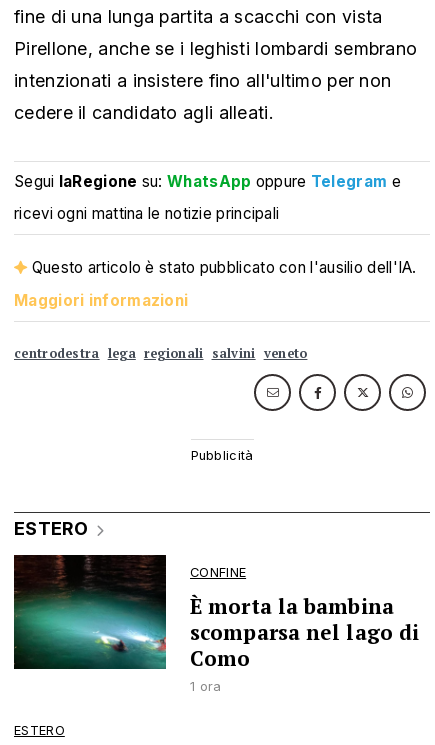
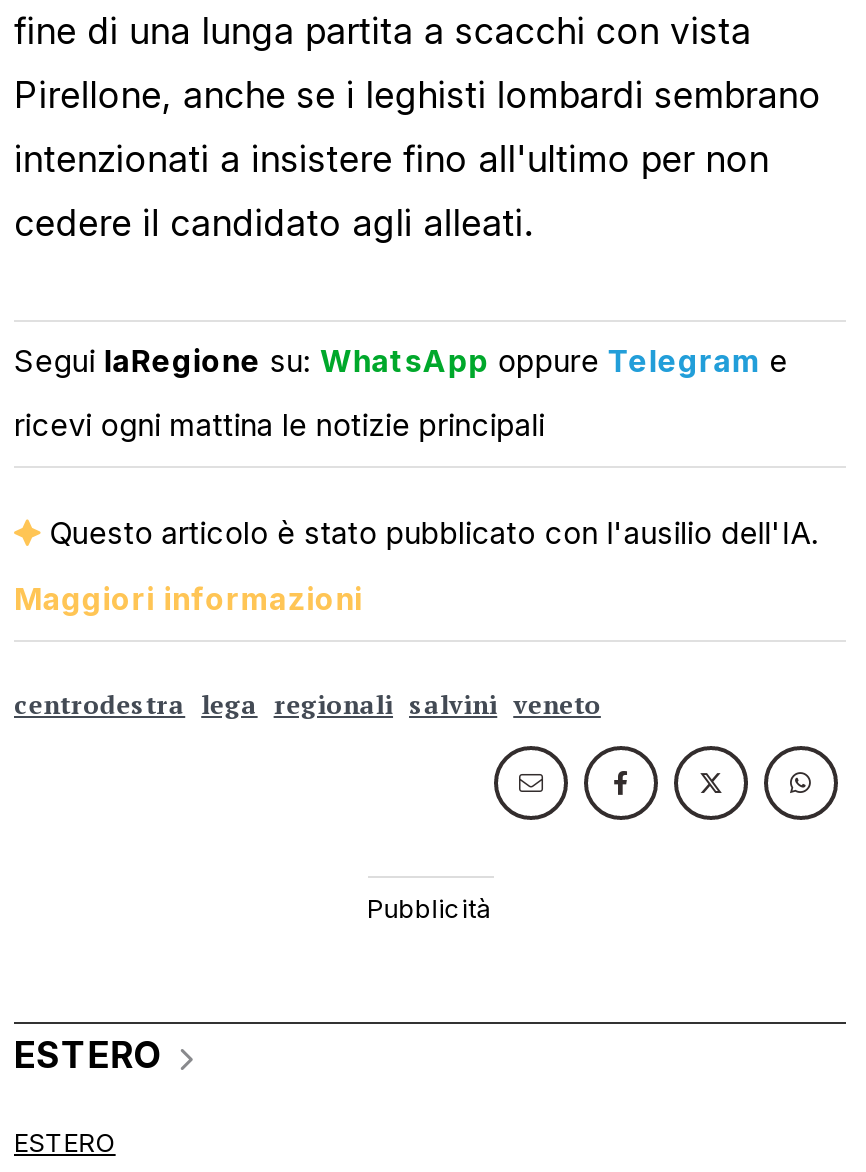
[13,554,419,694] [image] | CONFINE | È morta la bambina | scomparsa nel lago di | Como | 1 ora -> none

